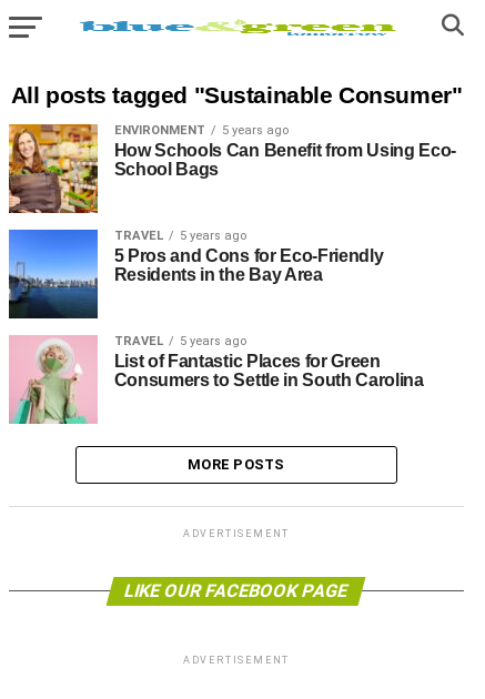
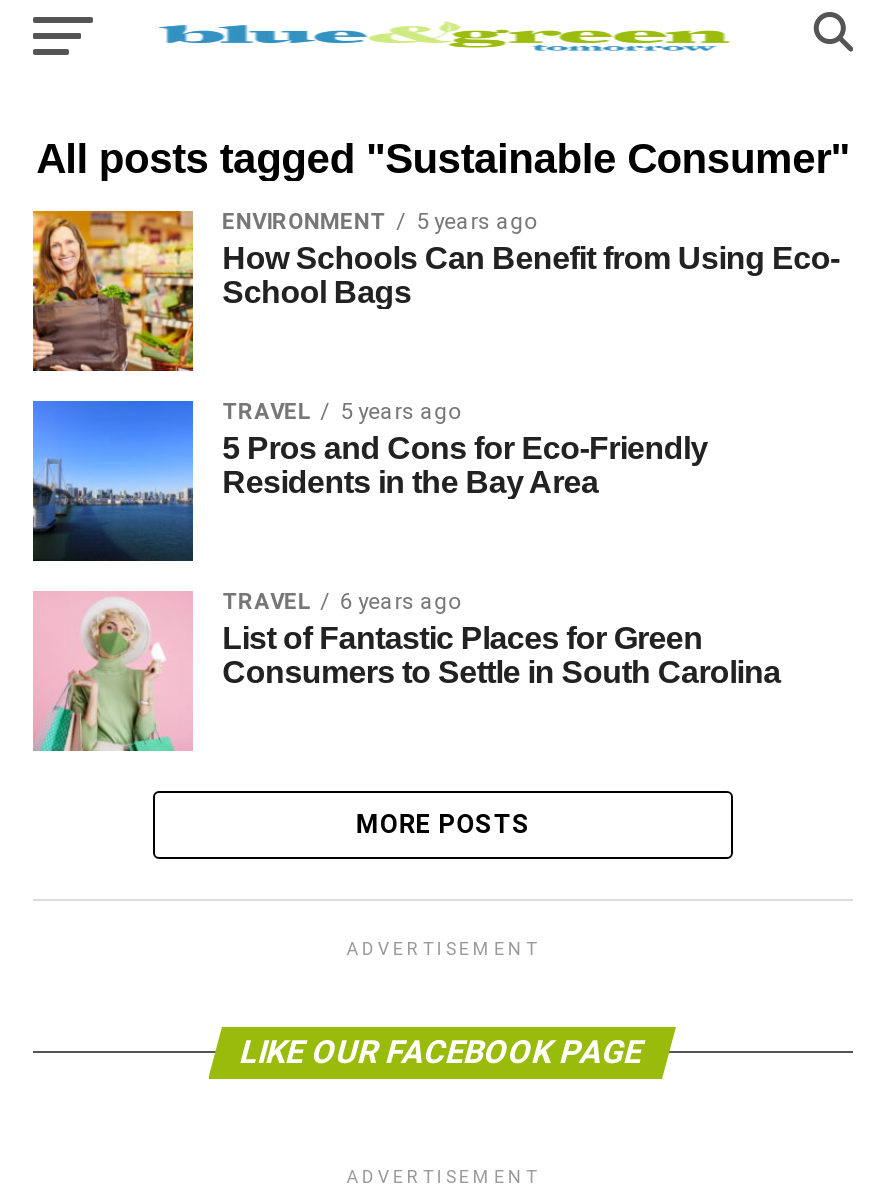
[114,334,246,348] TRAVEL 5 years ago -> [222,589,460,615] TRAVEL 6 years ago

